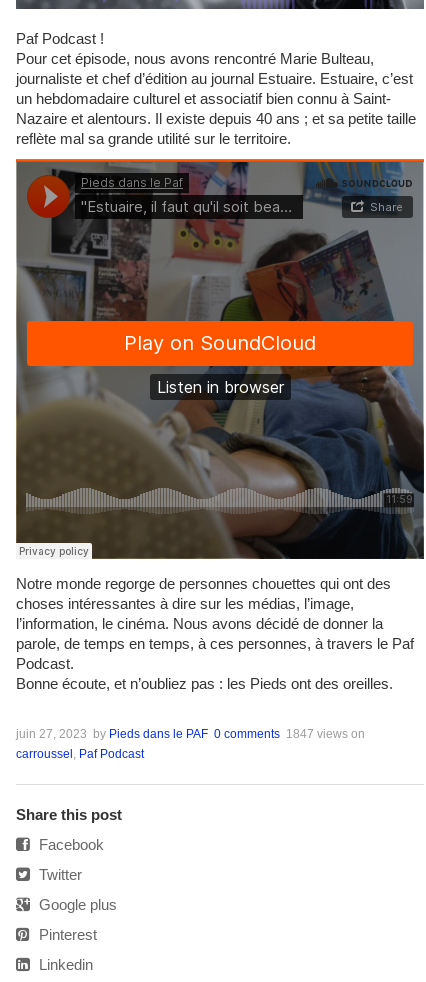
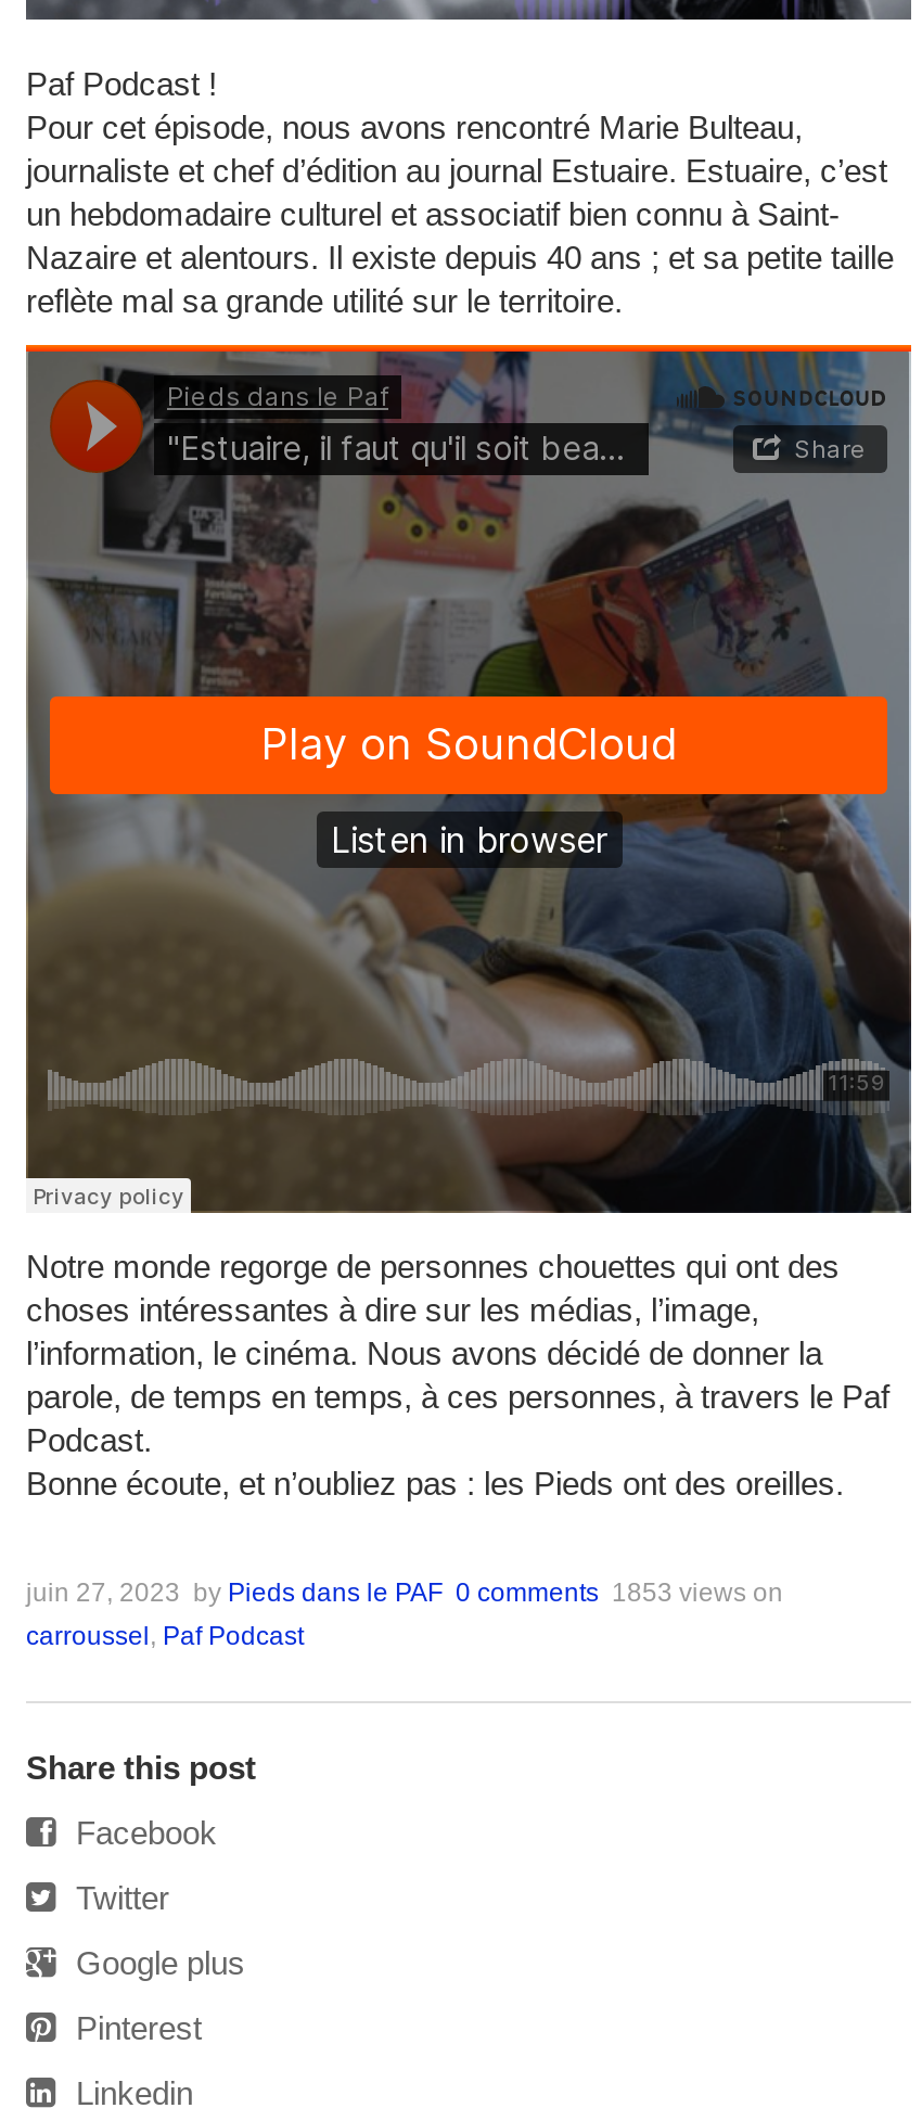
[16,727,365,741] juin 27, 2023 by Pieds dans le PAF 0 comments 1847 views on -> [26,1577,783,1607] juin 27, 2023 by Pieds dans le PAF 0 comments 1853 views on

